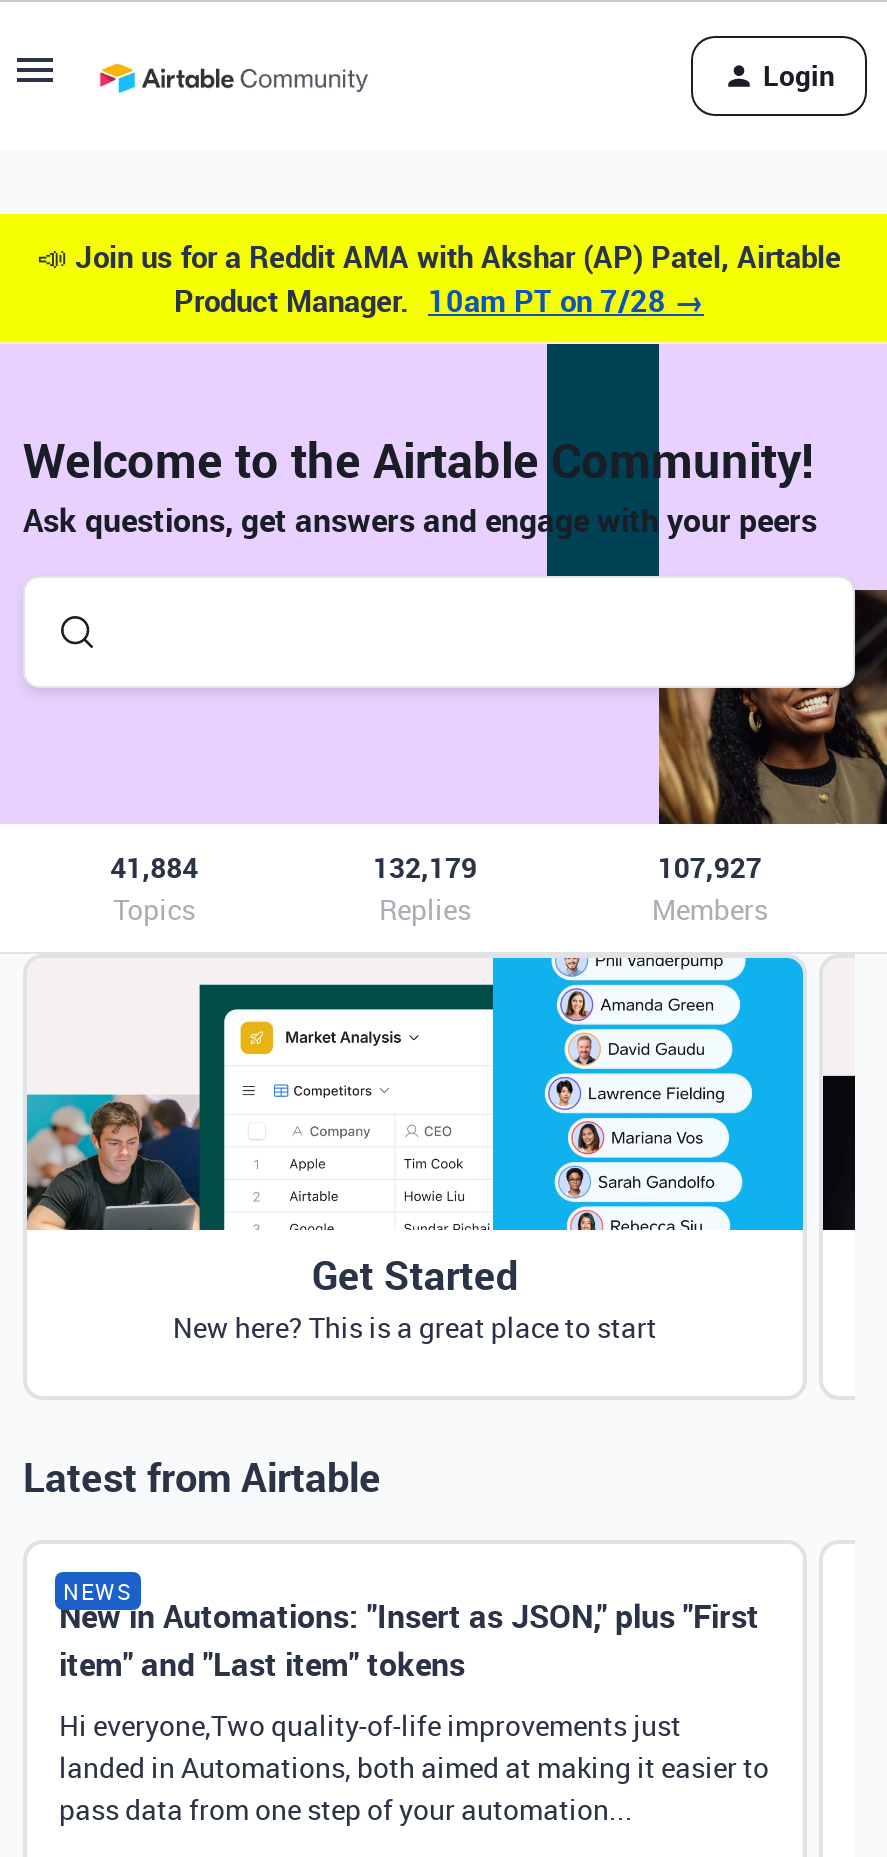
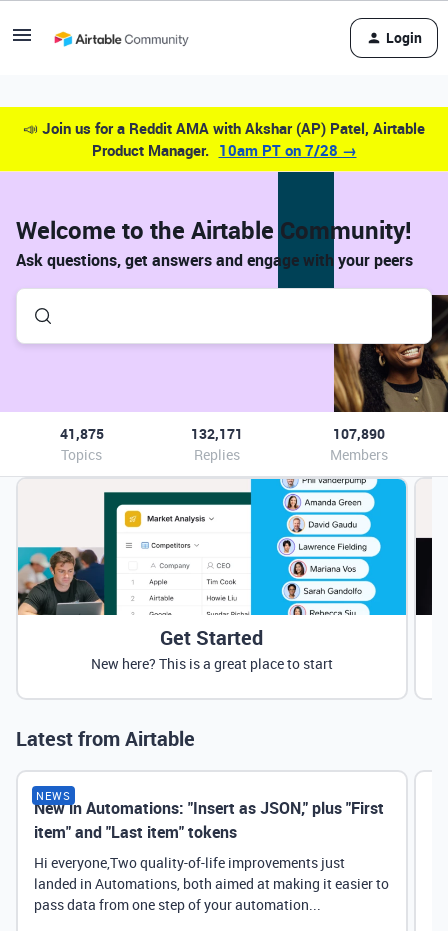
[110,848,198,886] 41,884 -> [60,424,104,443] 41,875
[373,848,477,886] 132,179 -> [191,424,243,443] 132,171
[658,848,762,886] 107,927 -> [333,424,385,443] 107,890

